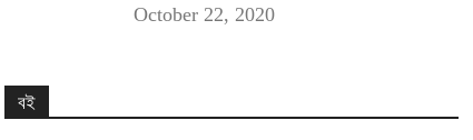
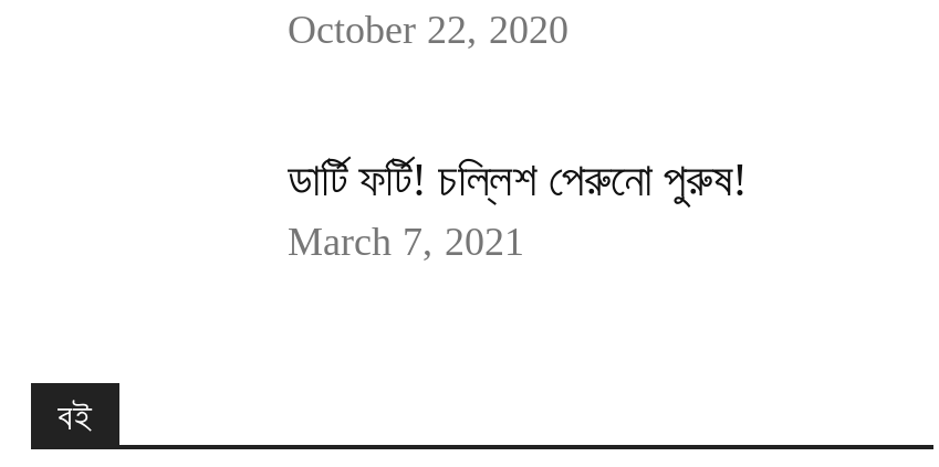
none -> [288,153,748,263] ডার্টি ফর্টি! চল্লিশ পেরুনো পুরুষ! | March 7, 2021

